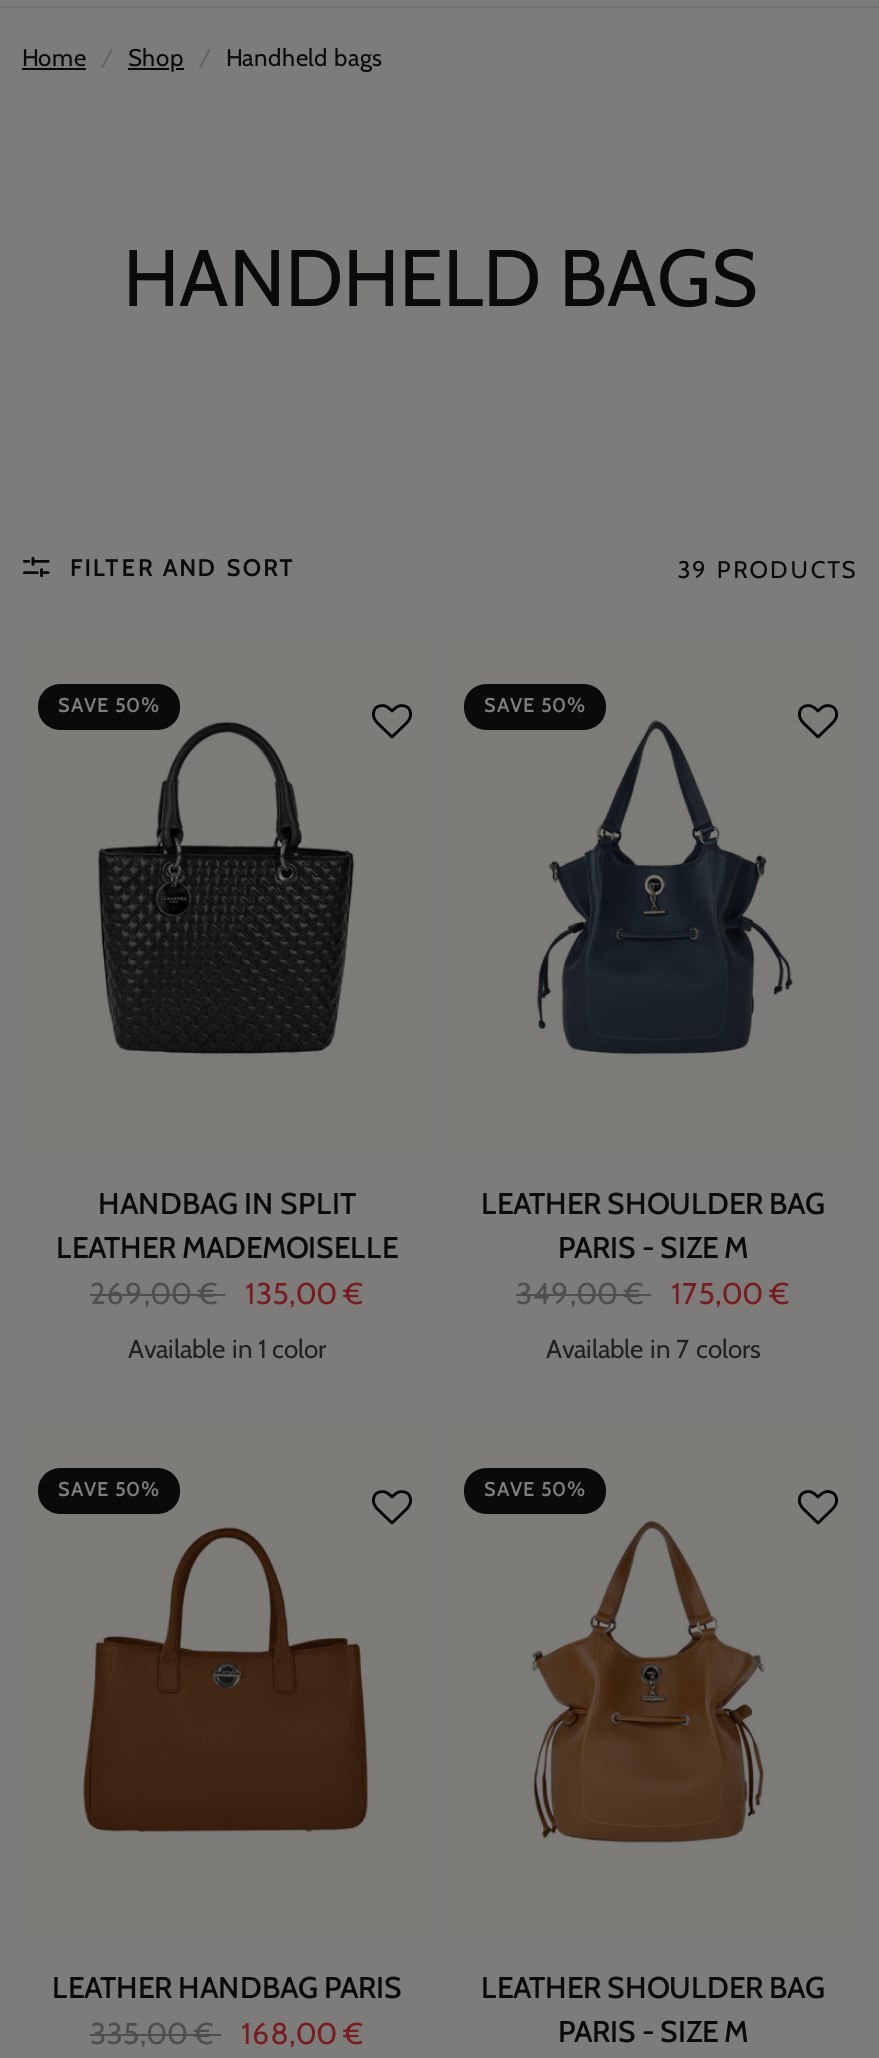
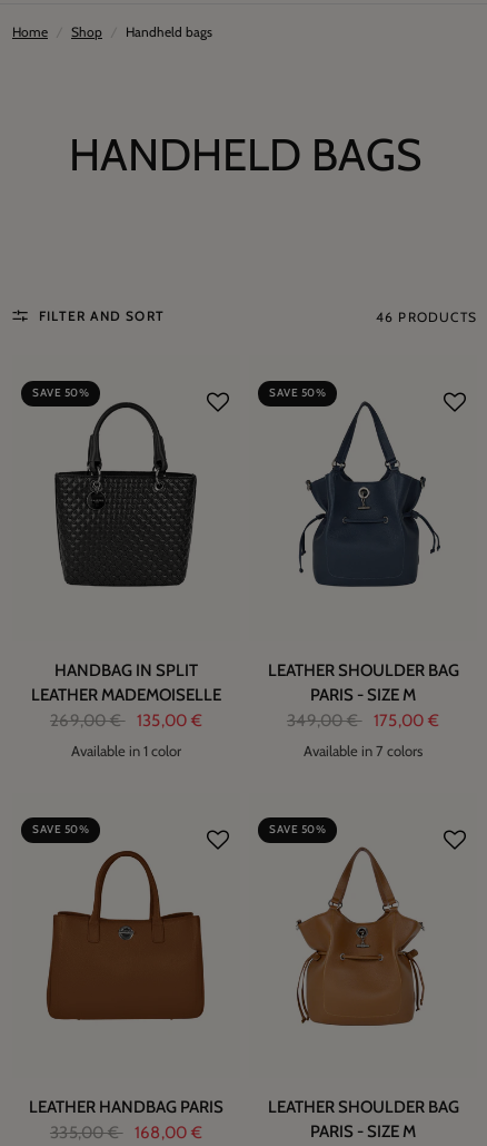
[678,554,858,584] 39 PRODUCTS -> [376,308,477,325] 46 PRODUCTS

